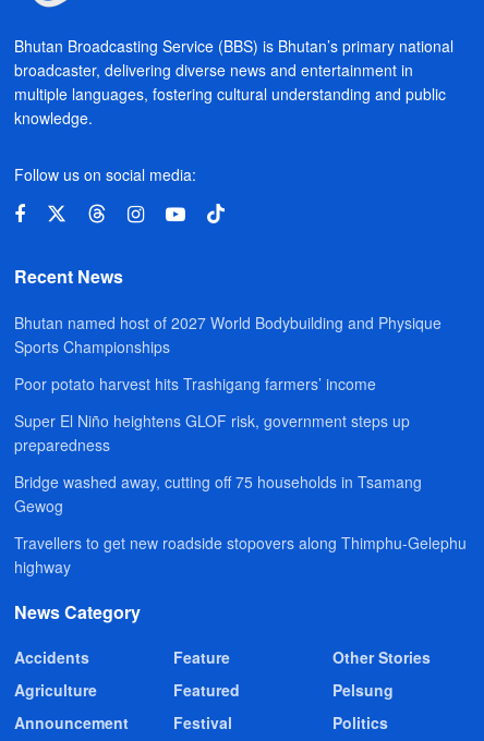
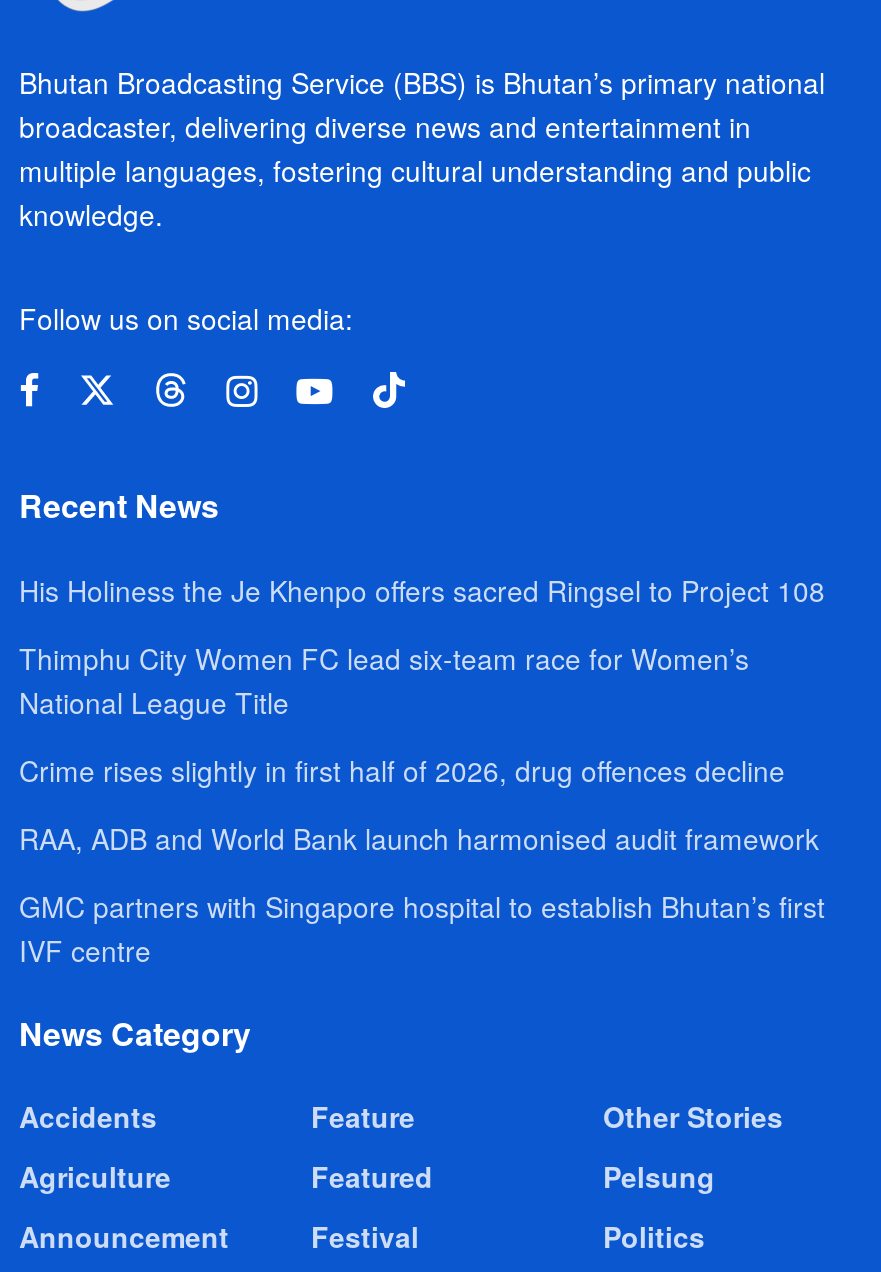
[14,311,441,357] Bhutan named host of 2027 World Bodybuilding and Physique | Sports Championships -> [19,571,825,611] His Holiness the Je Khenpo offers sacred Ringsel to Project 108
[14,372,376,394] Poor potato harvest hits Trashigang farmers’ income -> [19,639,749,723] Thimphu City Women FC lead six-team race for Women’s | National League Title
[14,409,410,455] Super El Niño heightens GLOF risk, government steps up | preparedness -> [19,751,785,791] Crime rises slightly in first half of 2026, drug offences decline
[14,470,422,516] Bridge washed away, cutting off 75 households in Tsamang | Gewog -> [19,819,819,859] RAA, ADB and World Bank launch harmonised audit framework
[14,531,467,577] Travellers to get new roadside stopovers along Thimphu-Gelephu | highway -> [19,887,825,971] GMC partners with Singapore hospital to establish Bhutan’s first | IVF centre

